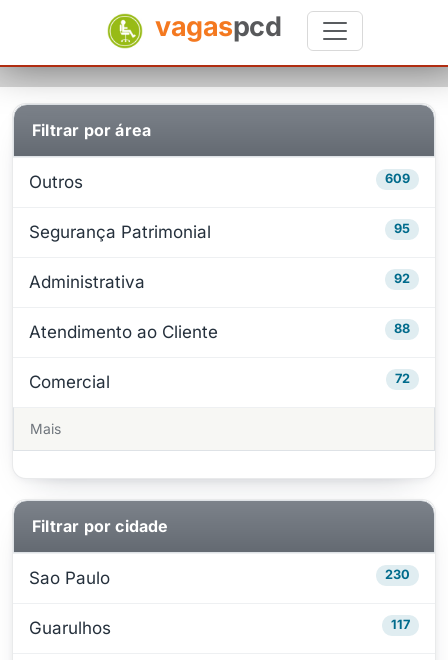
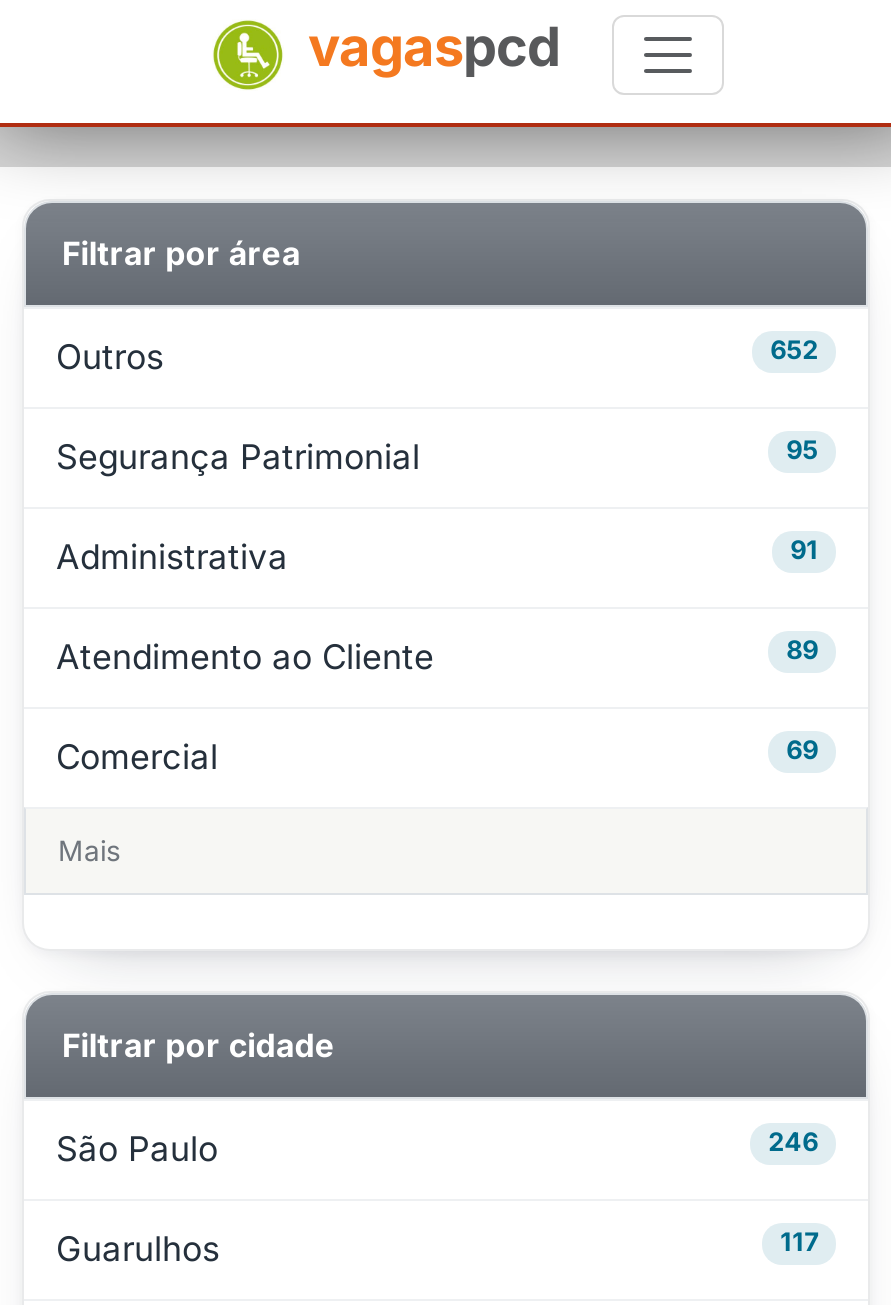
[385,171,410,186] 609 -> [770,336,818,366] 652
[394,271,410,286] 92 -> [790,536,818,566] 91
[394,321,410,336] 88 -> [786,636,818,666] 89
[395,371,410,386] 72 -> [786,736,818,766] 69
[29,568,110,588] Sao Paulo -> [56,1129,218,1169] São Paulo
[385,567,410,582] 230 -> [768,1128,818,1158] 246

